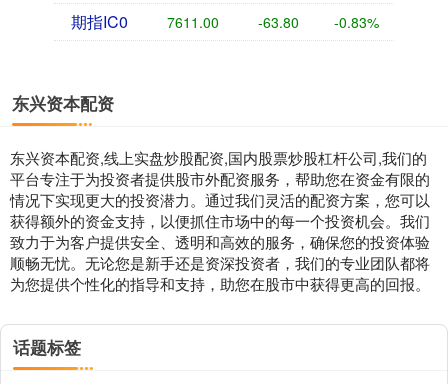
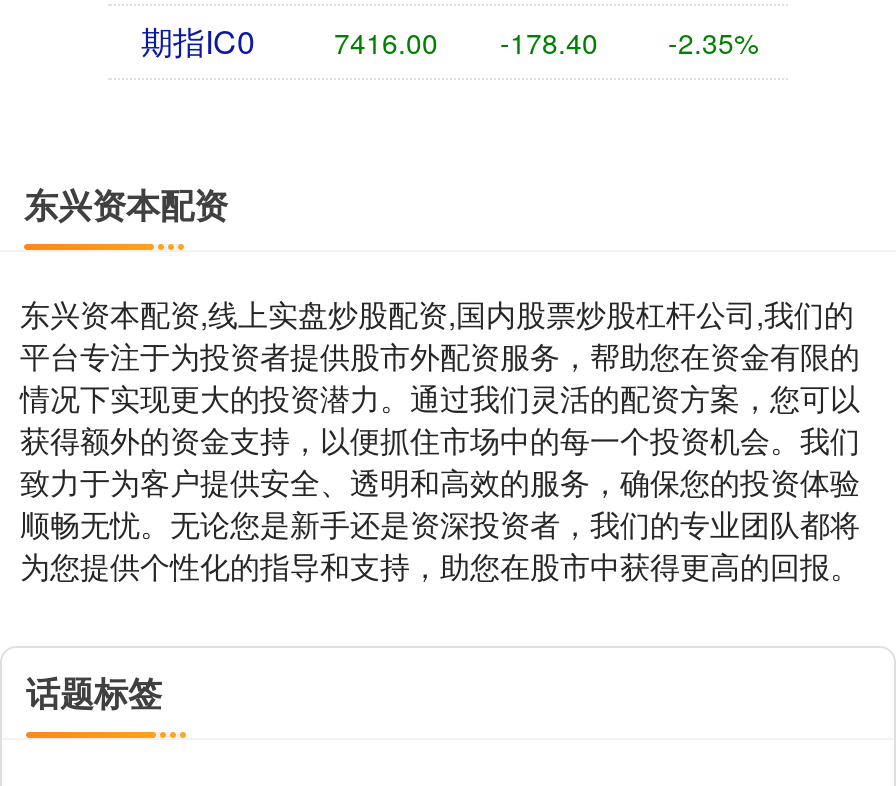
[167,12,219,32] 7611.00 -> [334,23,438,63] 7416.00
[258,12,299,32] -63.80 -> [500,23,598,63] -178.40
[334,12,379,32] -0.83% -> [668,23,758,63] -2.35%

